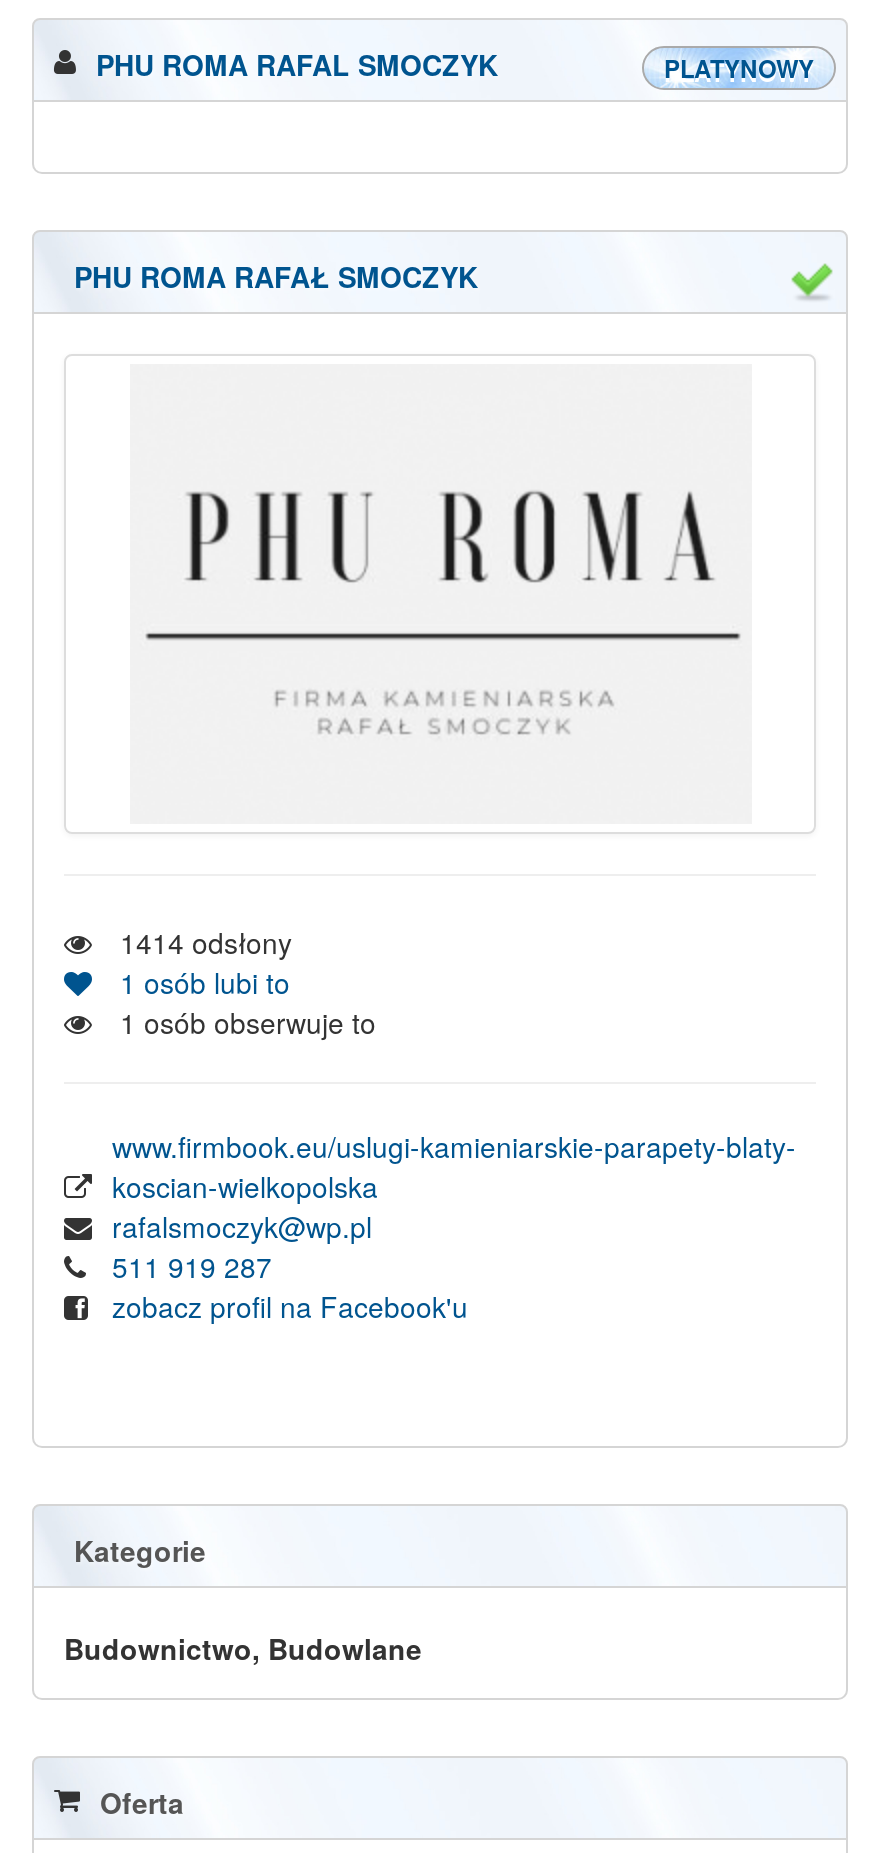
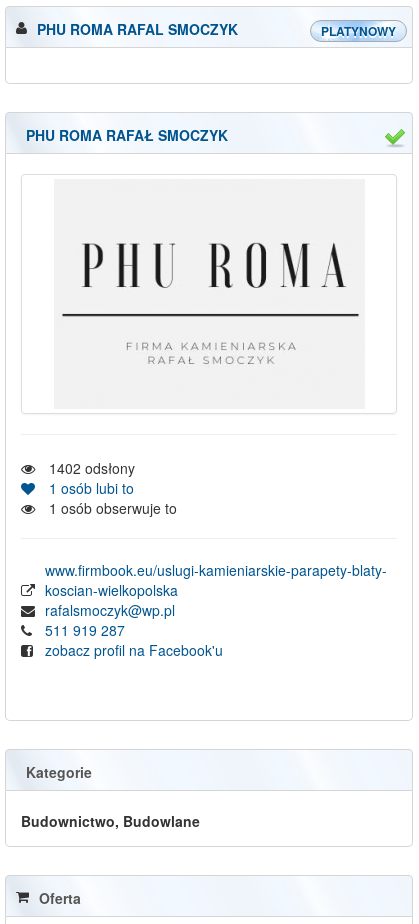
[104,923,292,963] 1414 odsłony -> [41,458,135,478] 1402 odsłony

